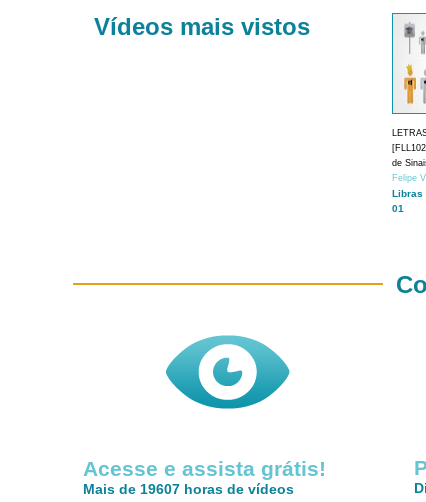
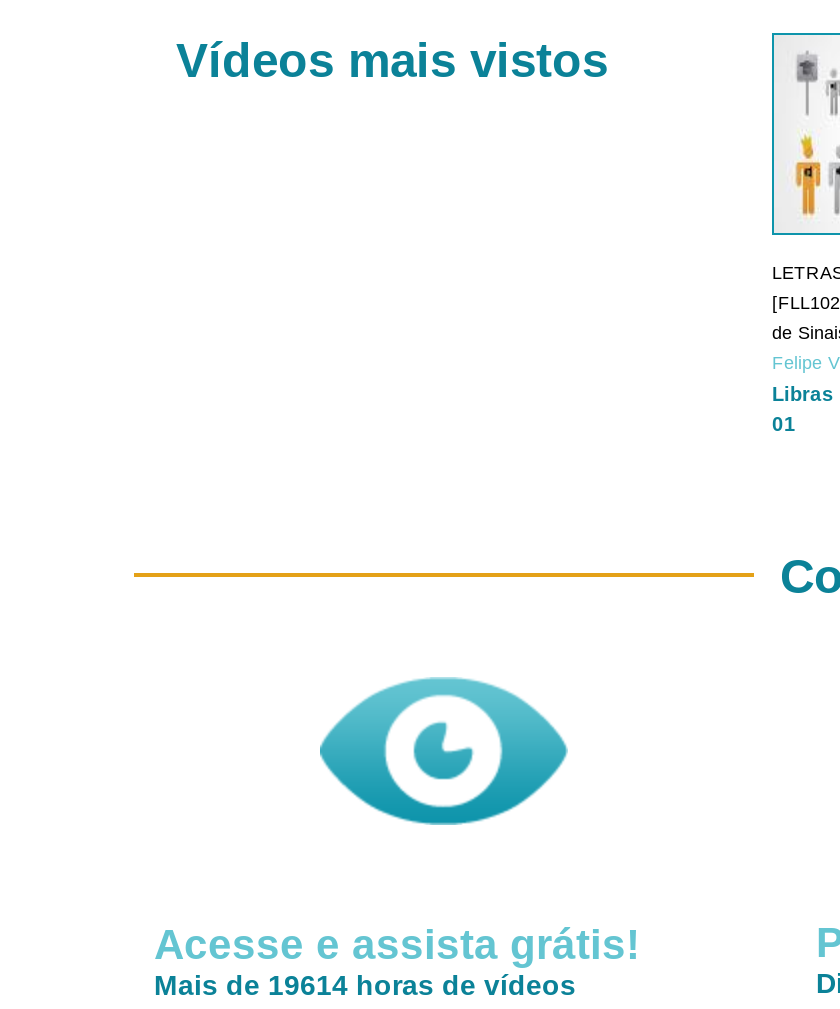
[83,481,294,497] Mais de 19607 horas de vídeos -> [154,969,576,1001] Mais de 19614 horas de vídeos

